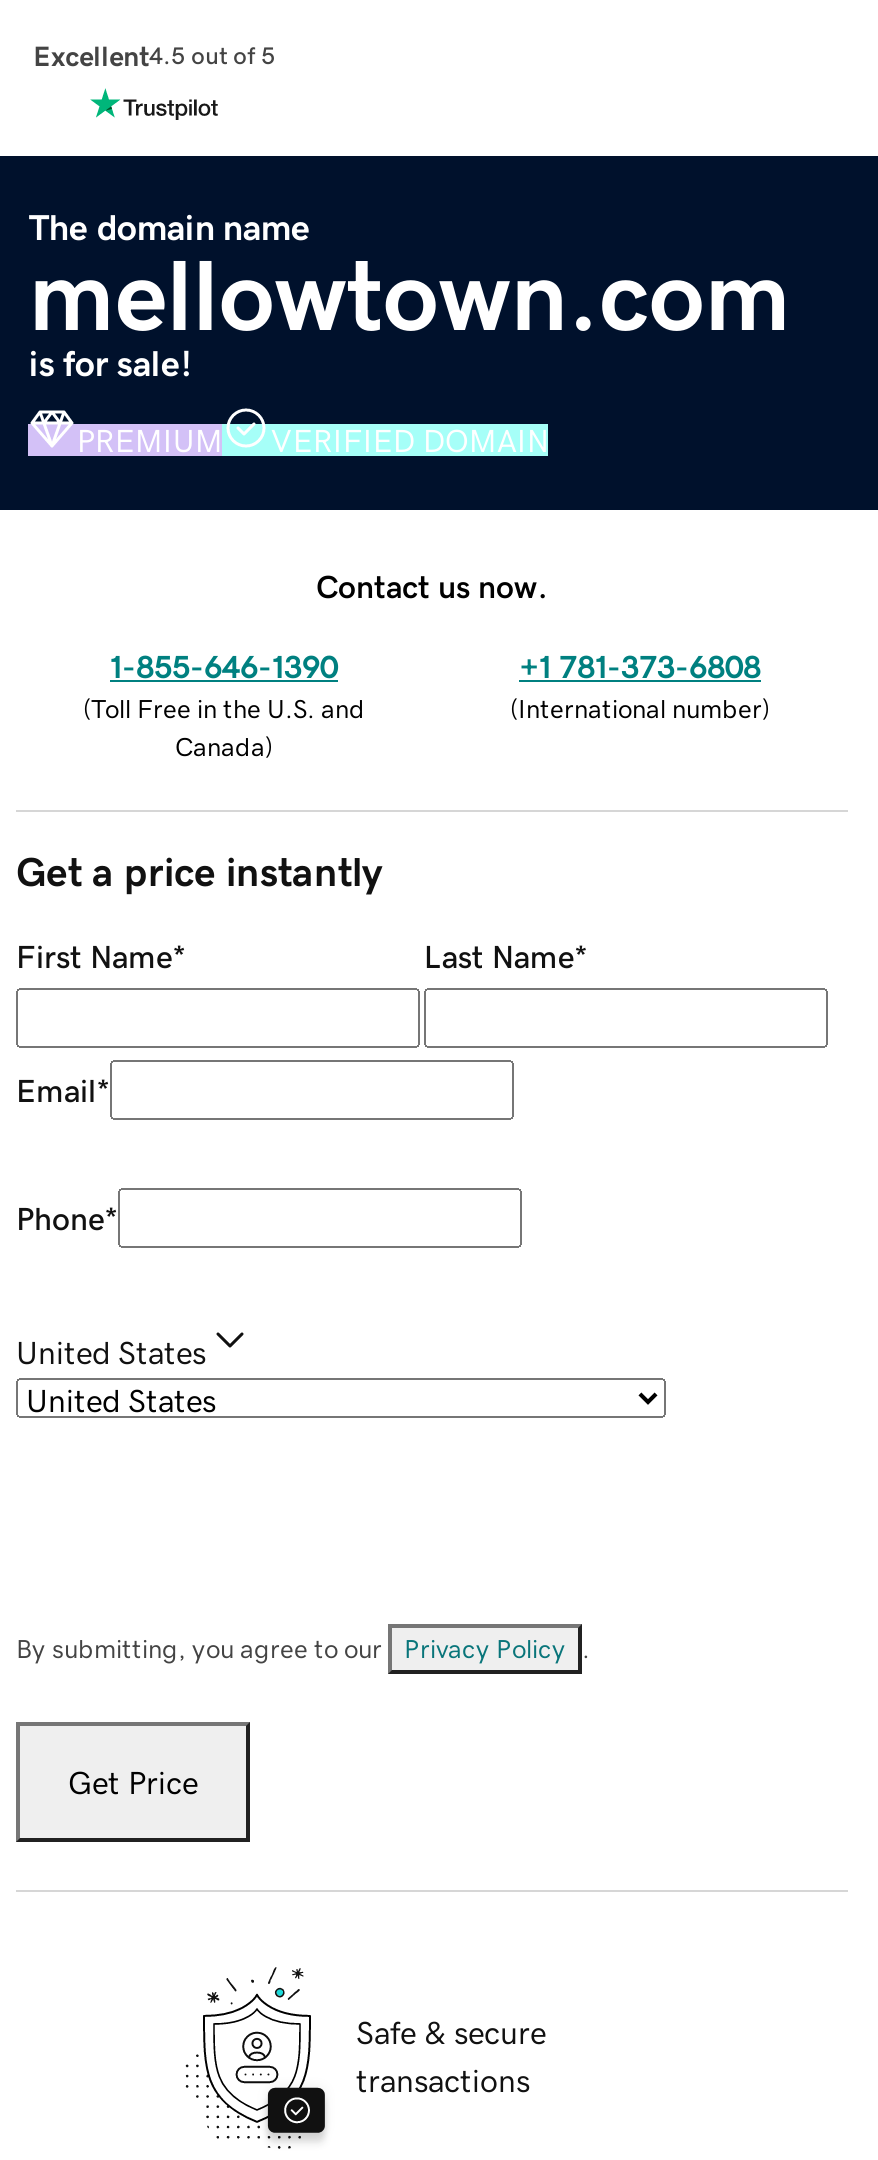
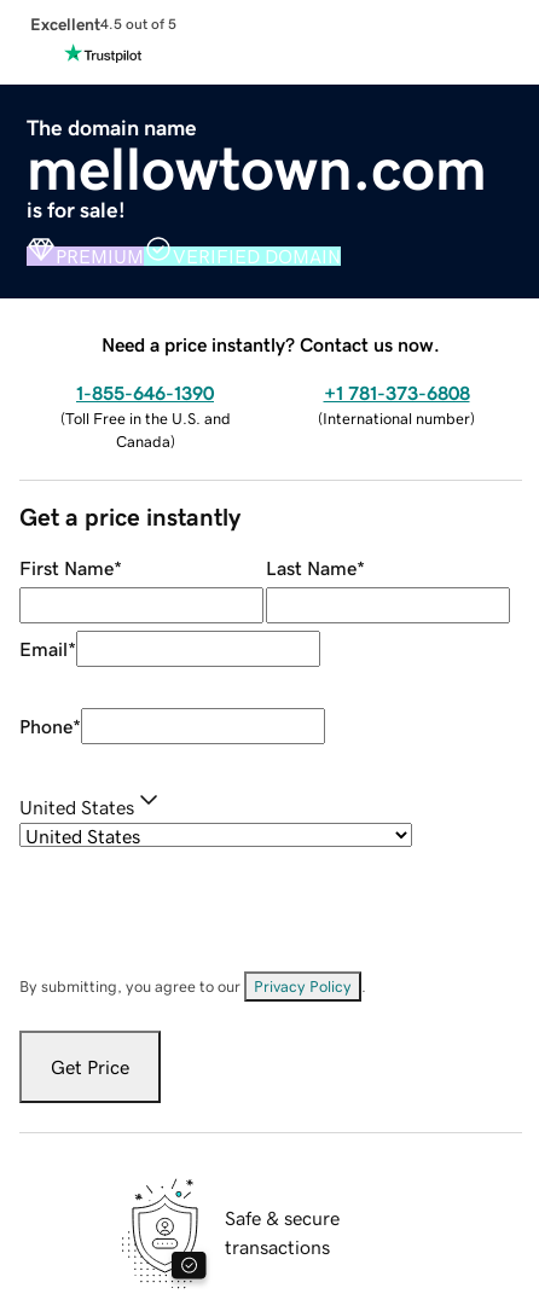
[316,569,548,601] Contact us now. -> [102,334,440,354] Need a price instantly? Contact us now.

